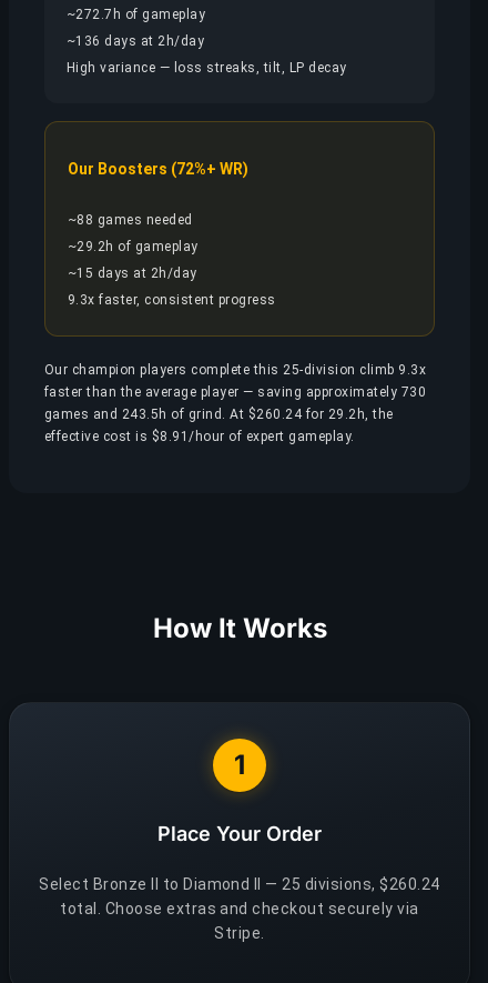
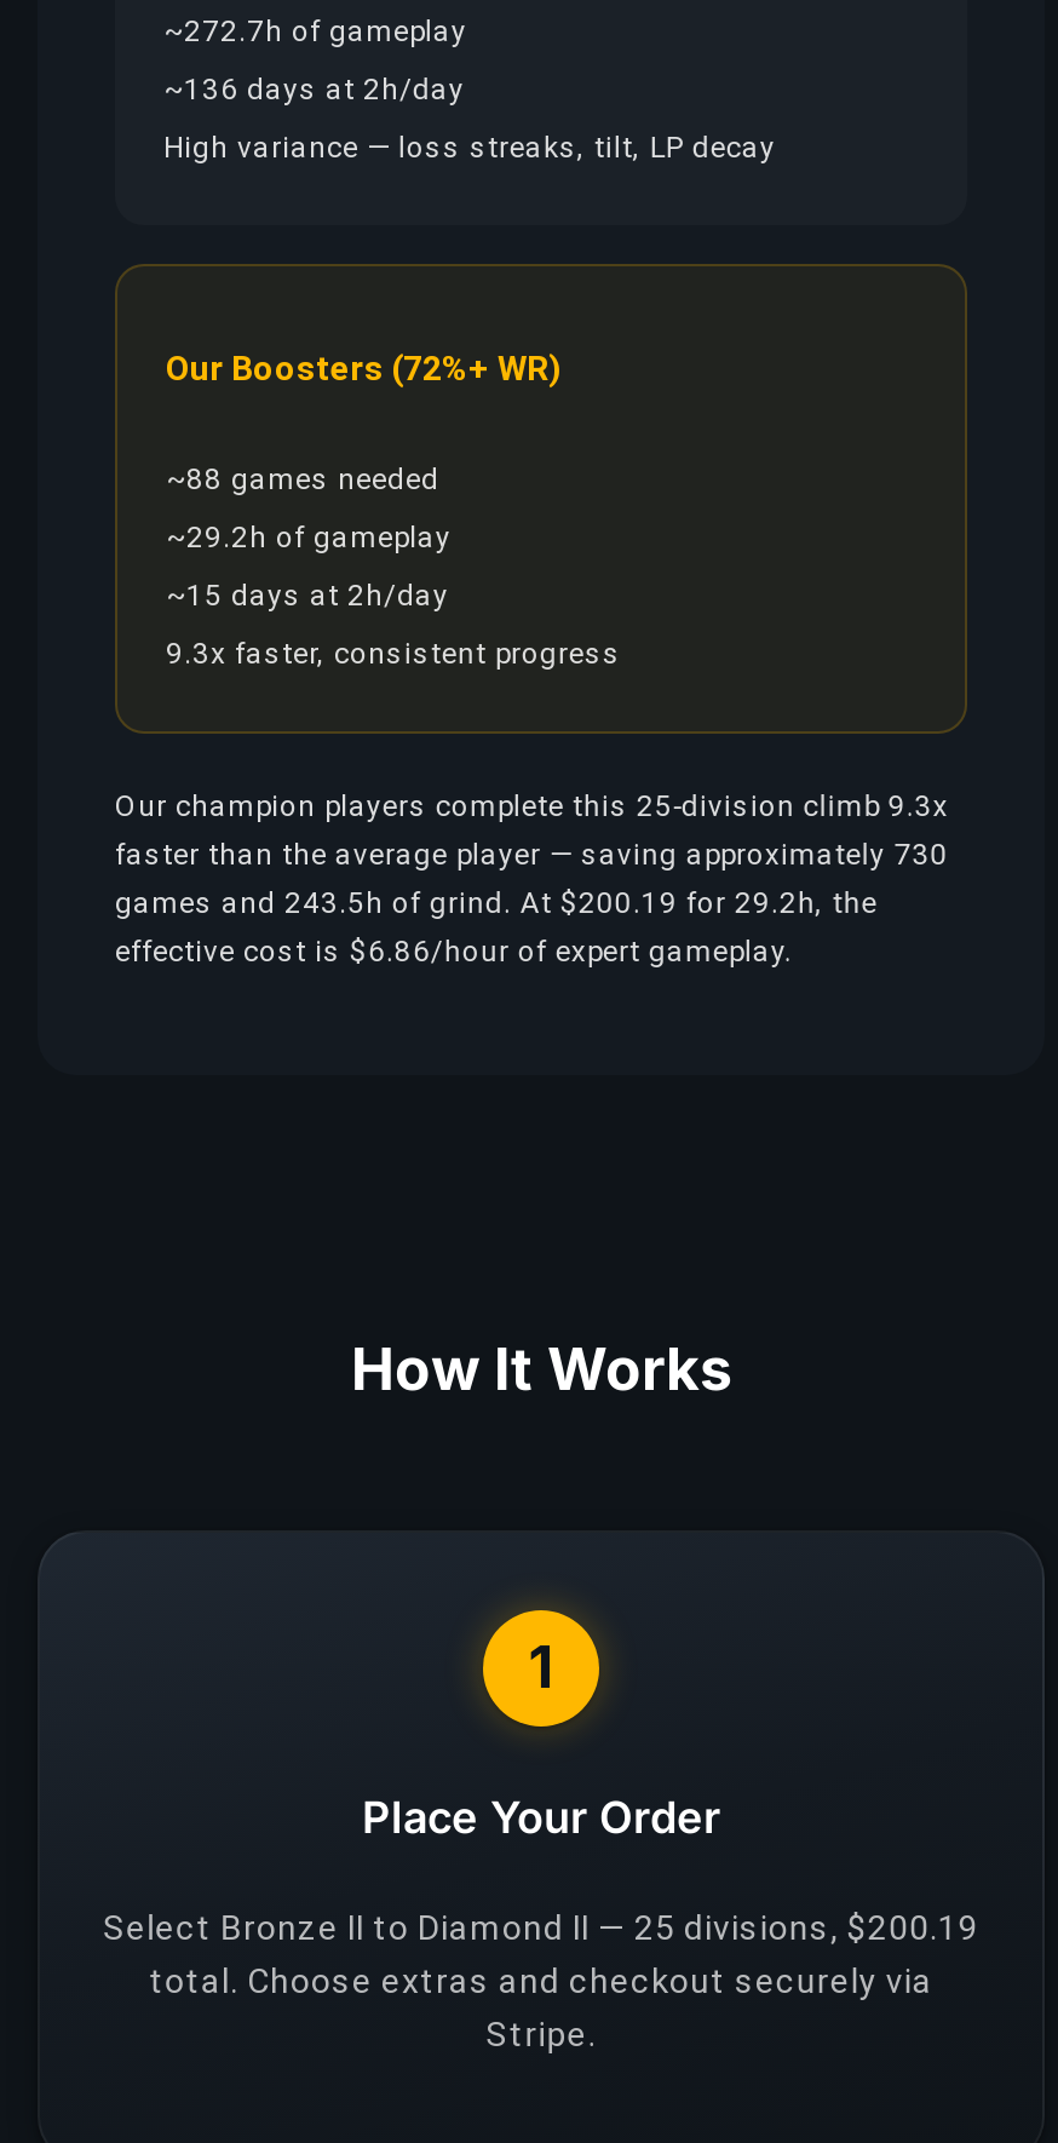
[44,406,394,422] games and 243.5h of grind. At $260.24 for 29.2h, the -> [115,885,877,919] games and 243.5h of grind. At $200.19 for 29.2h, the
[44,428,355,444] effective cost is $8.91/hour of expert gameplay. -> [115,933,792,967] effective cost is $6.86/hour of expert gameplay.
[39,875,440,892] Select Bronze II to Diamond II — 25 divisions, $260.24 -> [103,1907,979,1946] Select Bronze II to Diamond II — 25 divisions, $200.19

